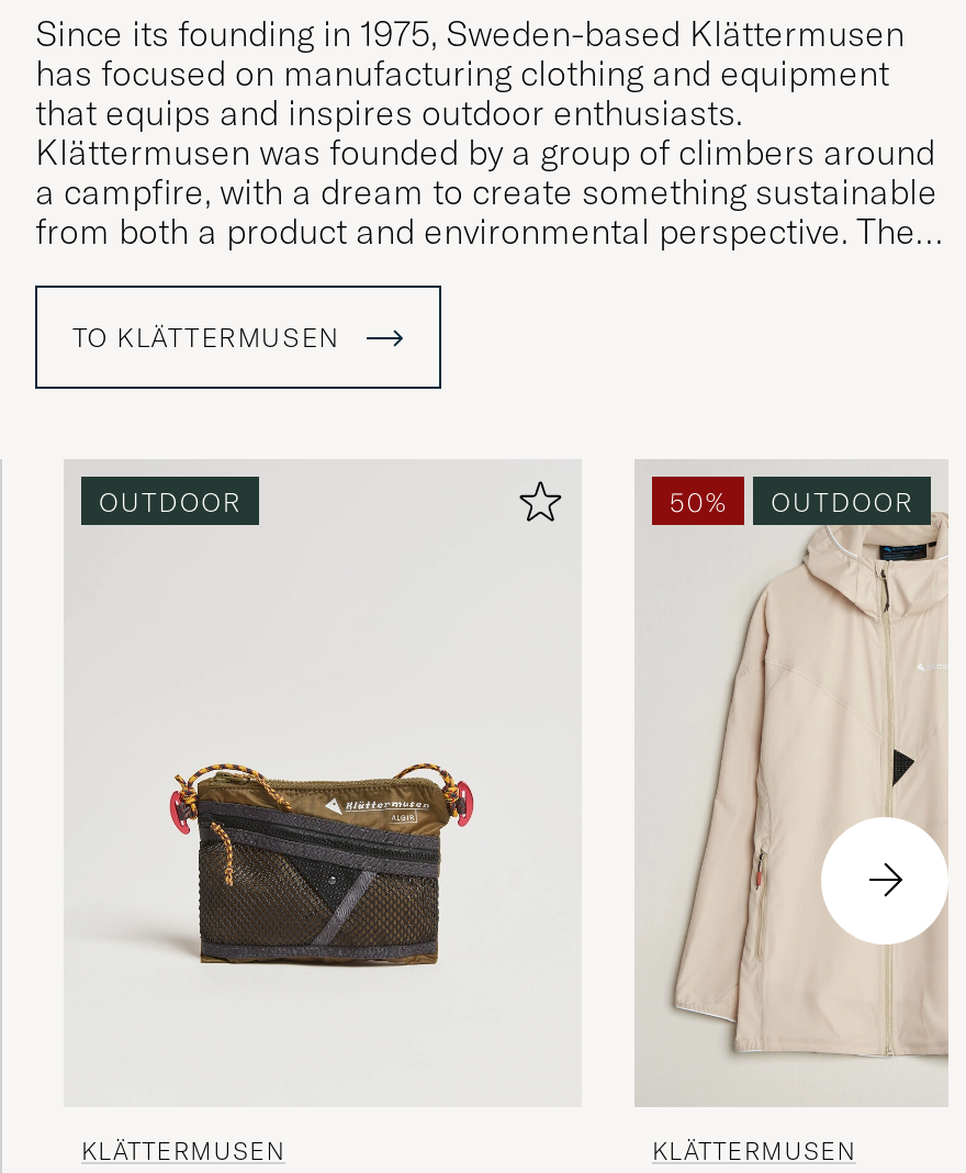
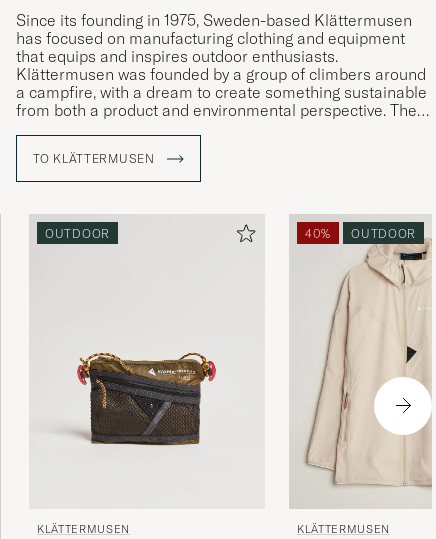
[670,485,914,518] 50% OUTDOOR -> [305,226,416,241] 40% OUTDOOR

